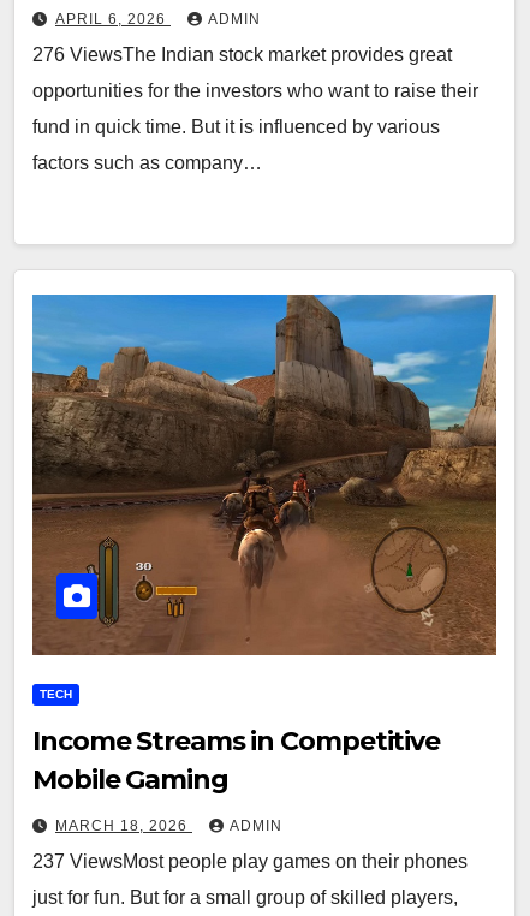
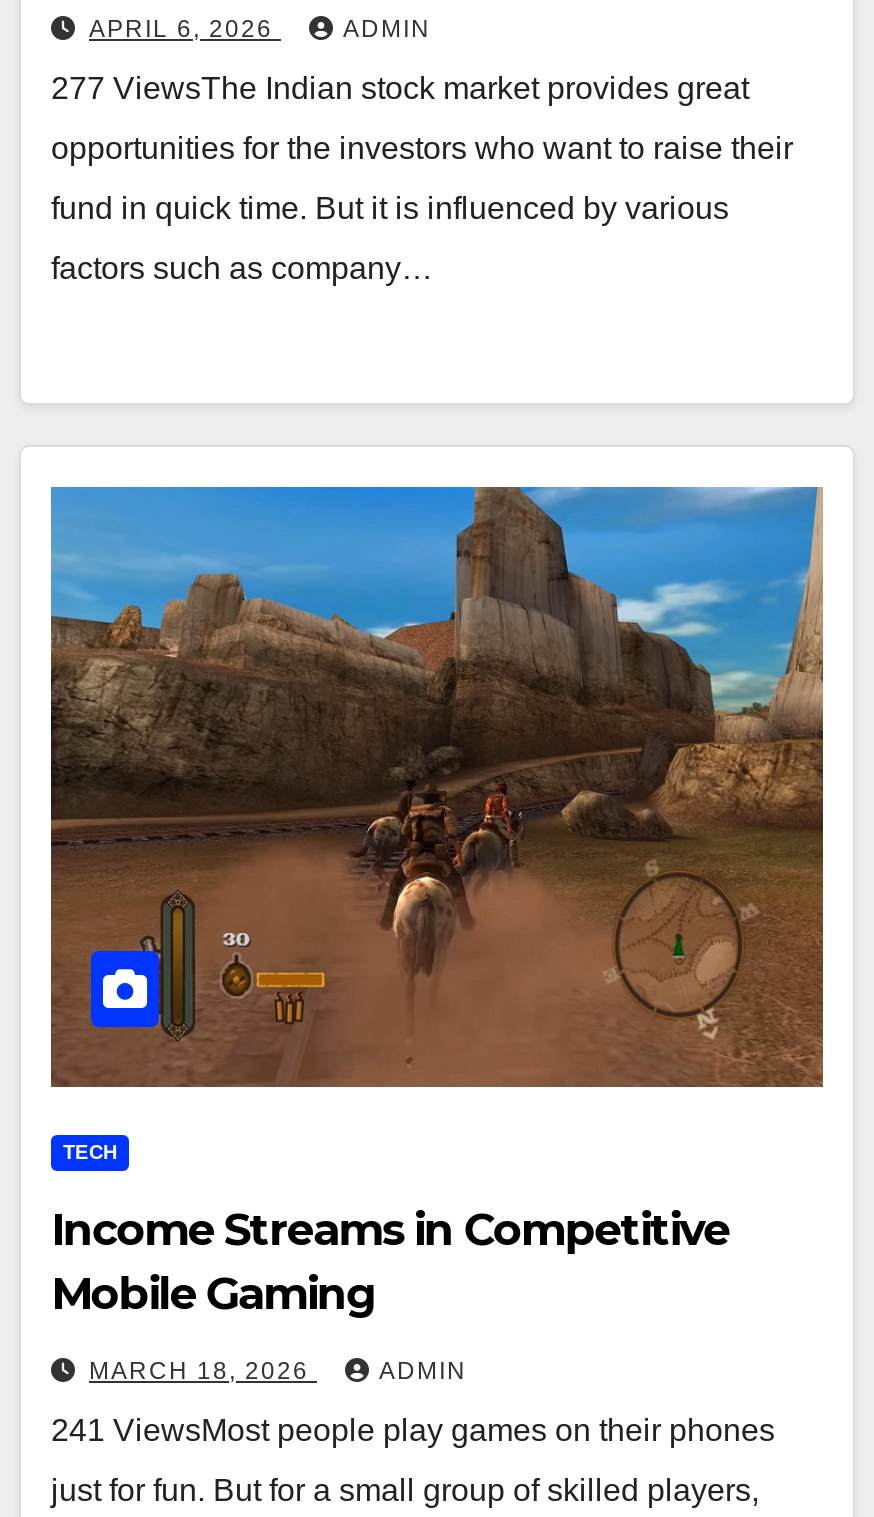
[32,45,452,65] 276 ViewsThe Indian stock market provides great -> [51,72,749,106] 277 ViewsThe Indian stock market provides great
[32,851,468,872] 237 ViewsMost people play games on their phones -> [51,1414,775,1448] 241 ViewsMost people play games on their phones

